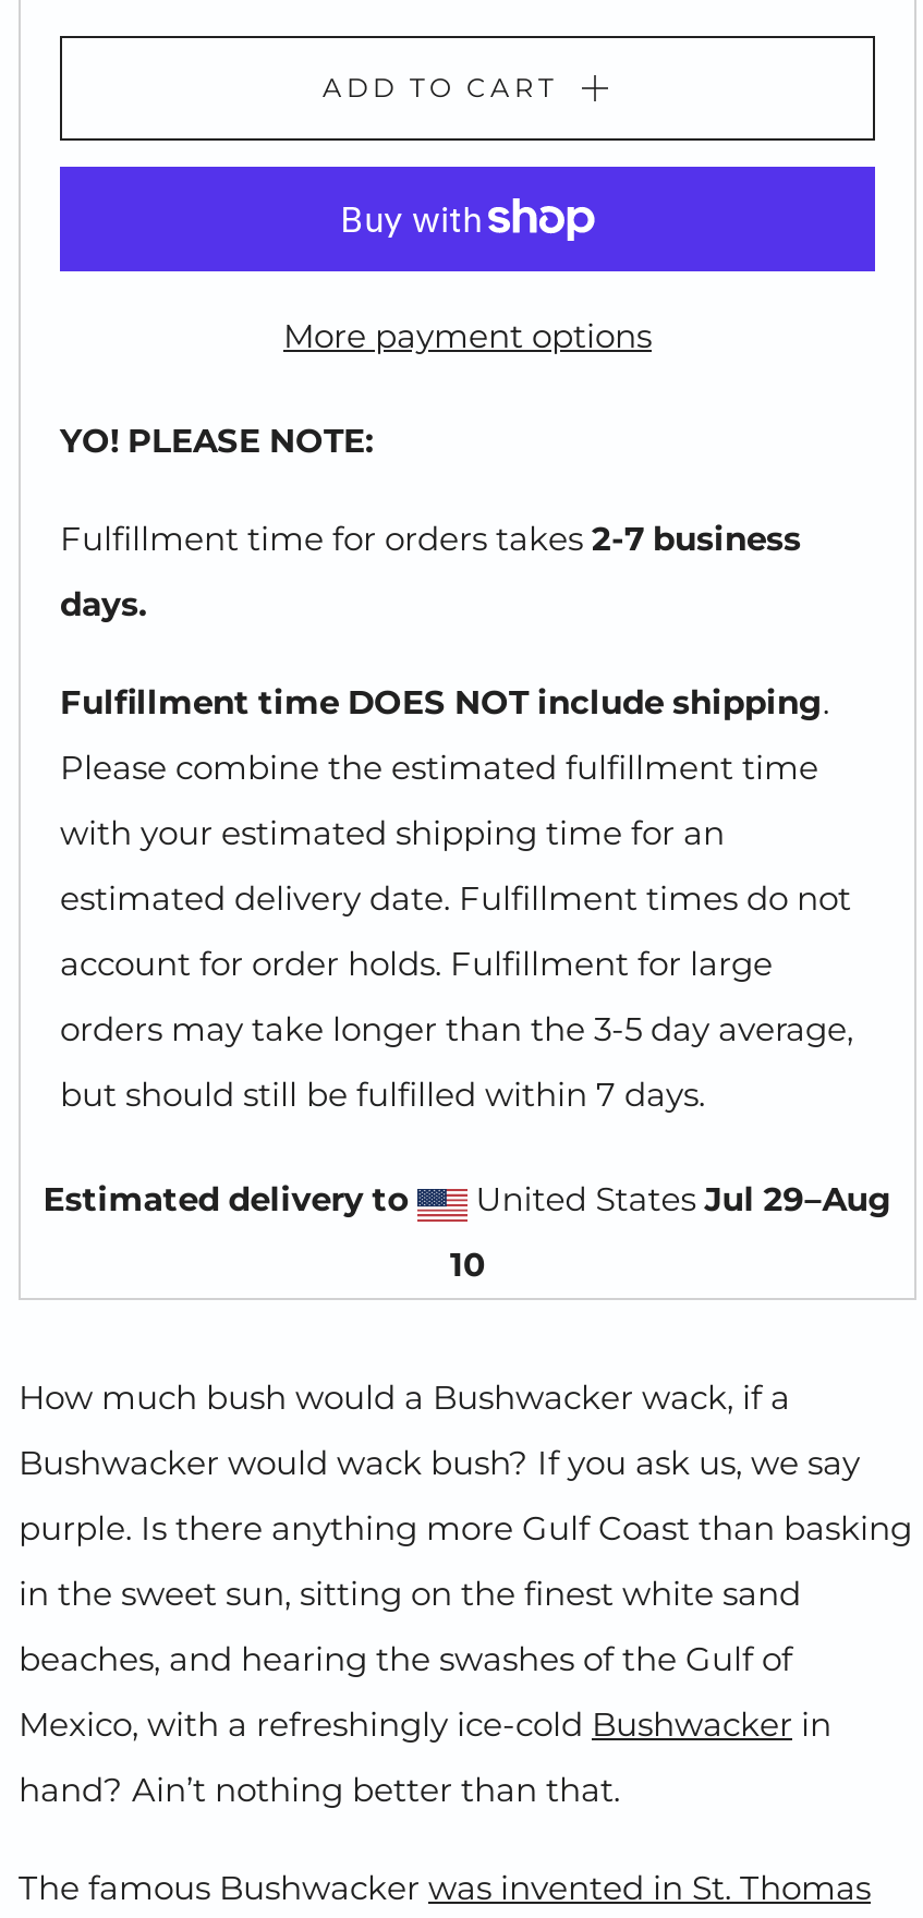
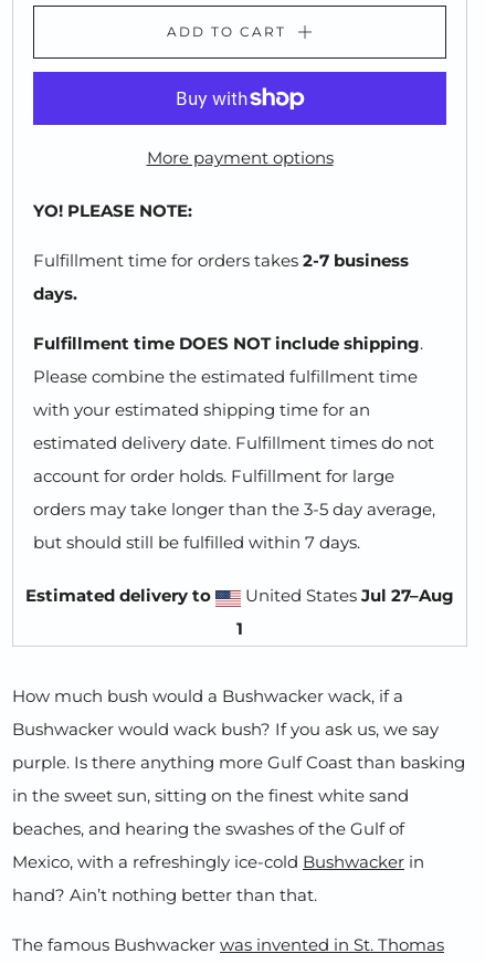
[467,1178,892,1219] United States Jul 29–Aug -> [241,585,454,606] United States Jul 27–Aug
[450,1243,485,1285] 10 -> [236,618,243,639] 1

